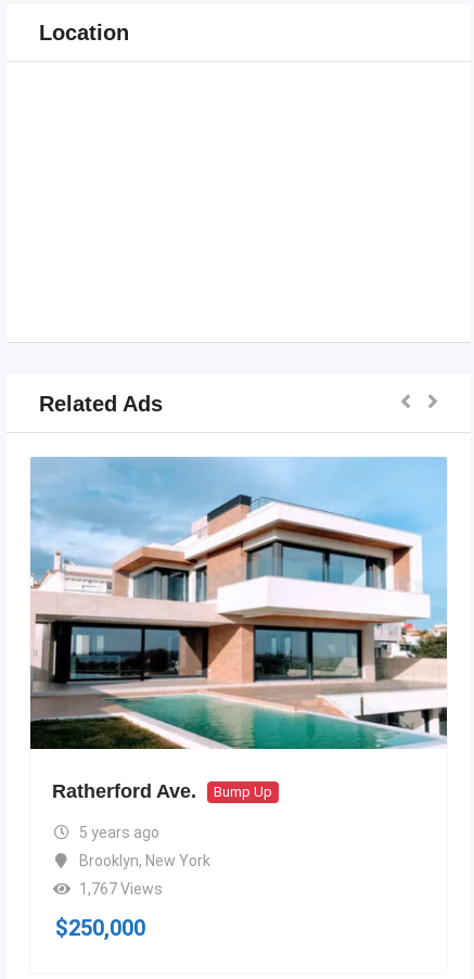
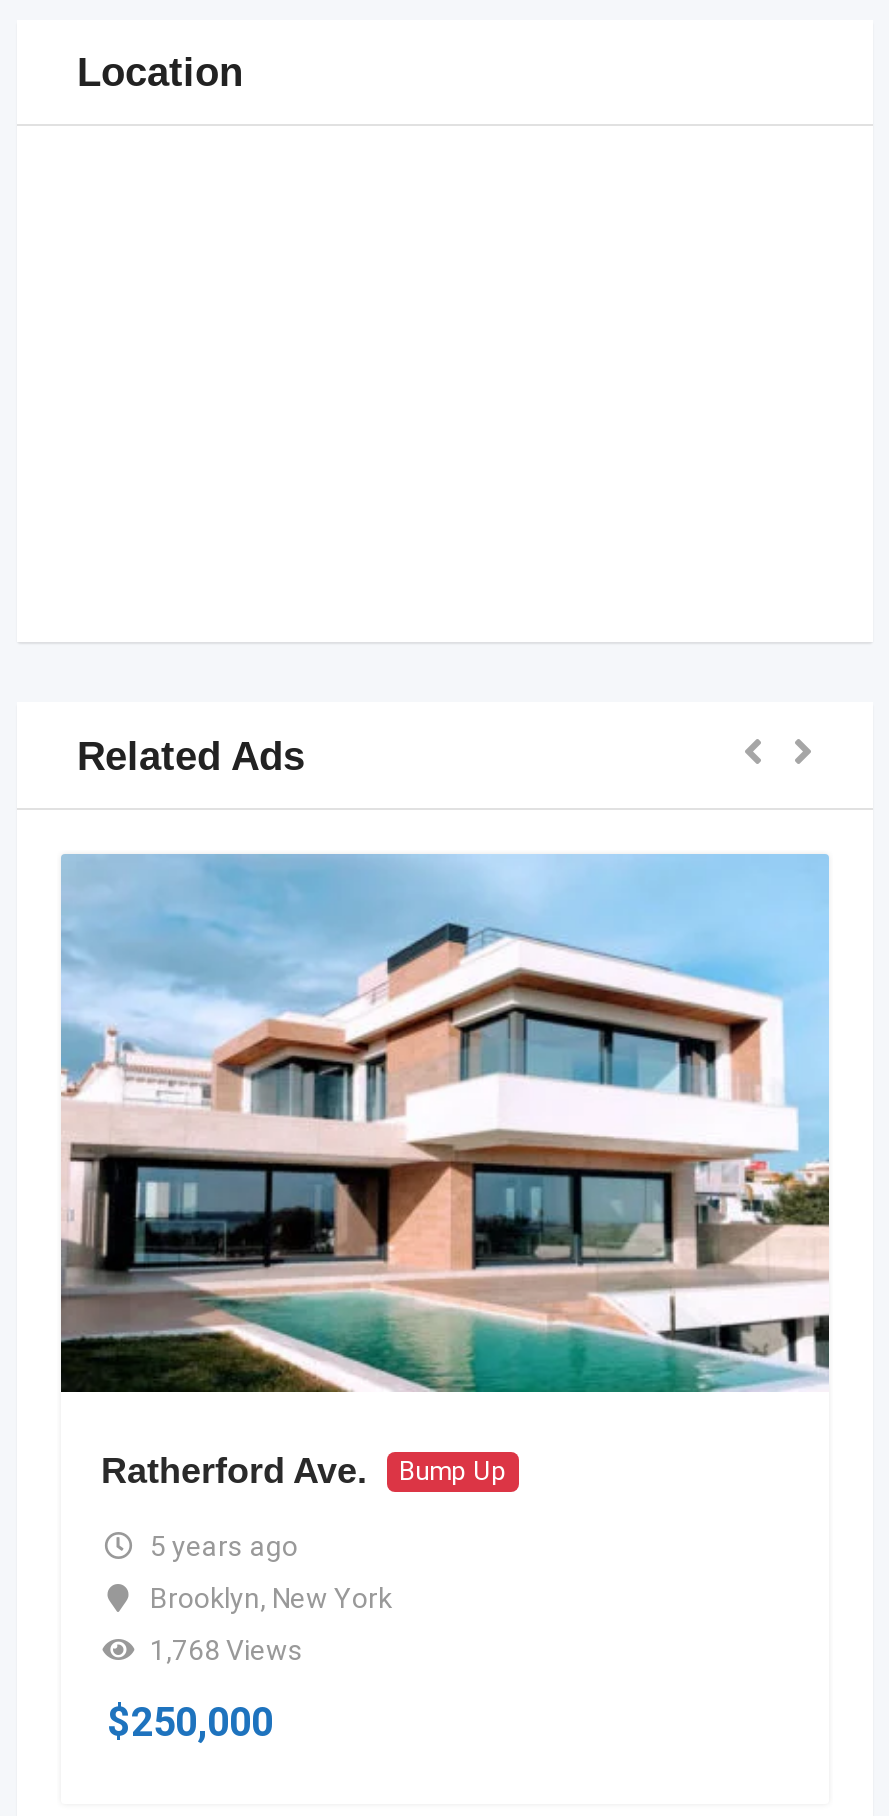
[79,880,162,898] 1,767 Views -> [150,1634,304,1666] 1,768 Views

